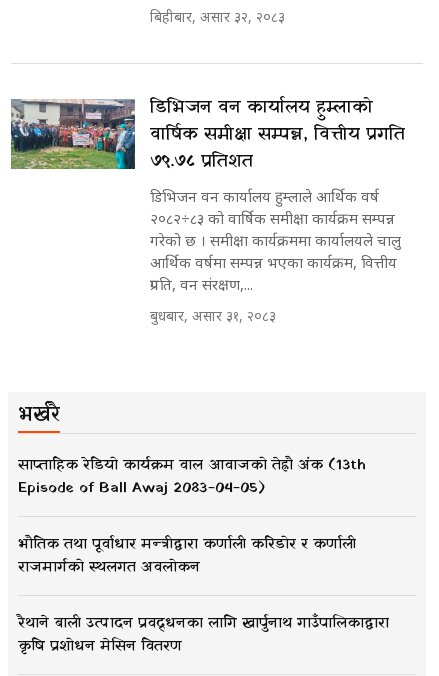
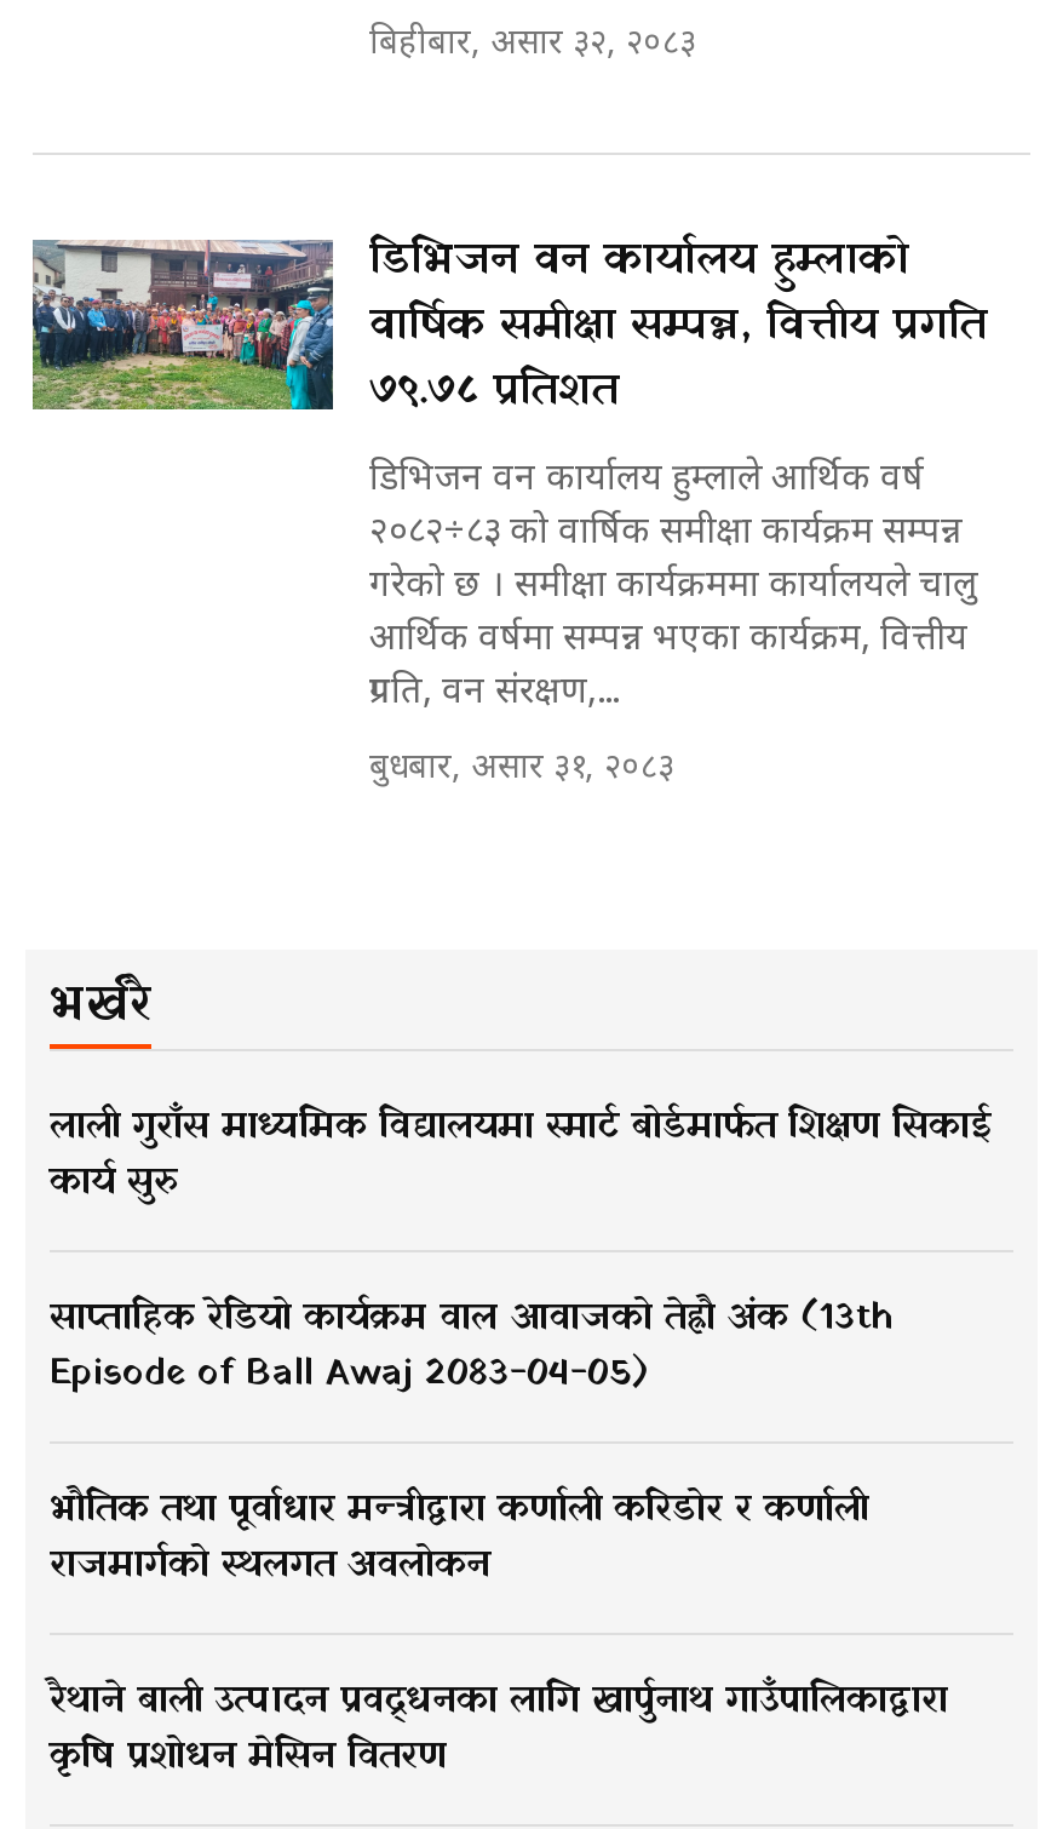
none -> [50,1101,992,1210] लाली गुराँस माध्यमिक विद्यालयमा स्मार्ट बोर्डमार्फत शिक्षण सिकाई | कार्य सुरु

